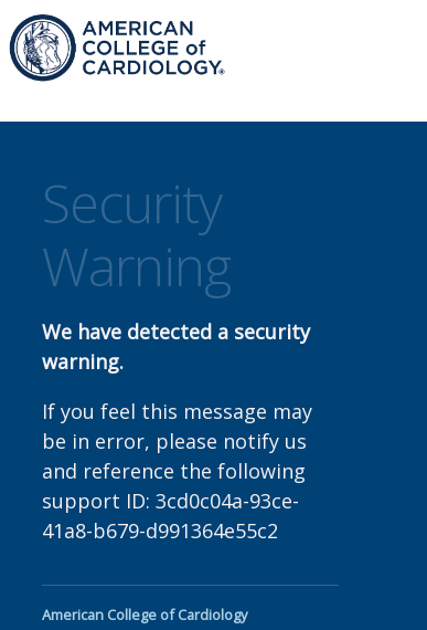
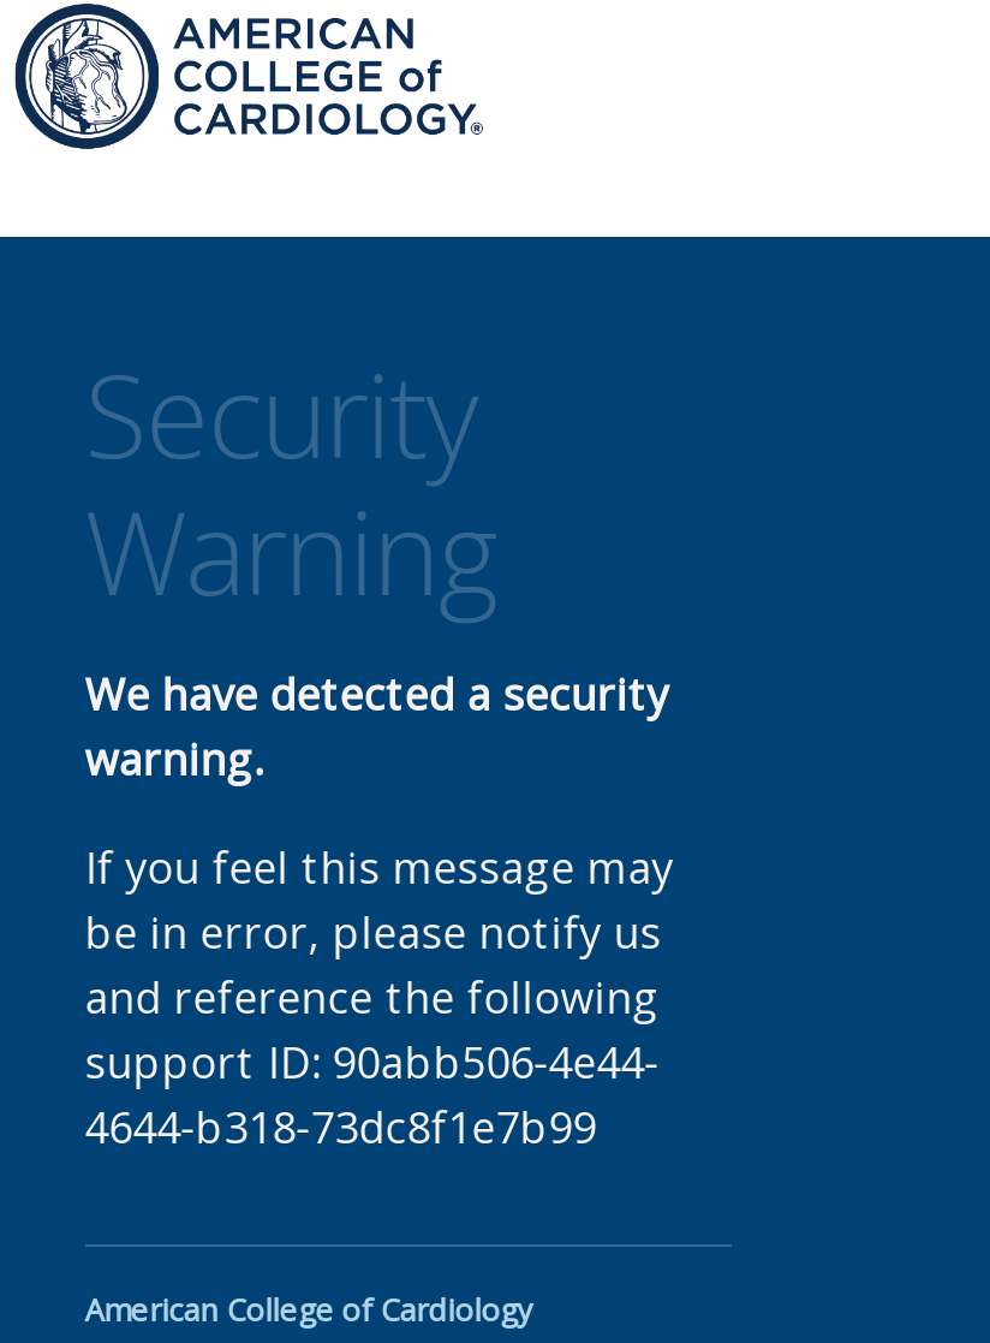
[42,488,299,544] support ID: 3cd0c04a-93ce- | 41a8-b679-d991364e55c2 -> [85,1033,659,1156] support ID: 90abb506-4e44- | 4644-b318-73dc8f1e7b99

